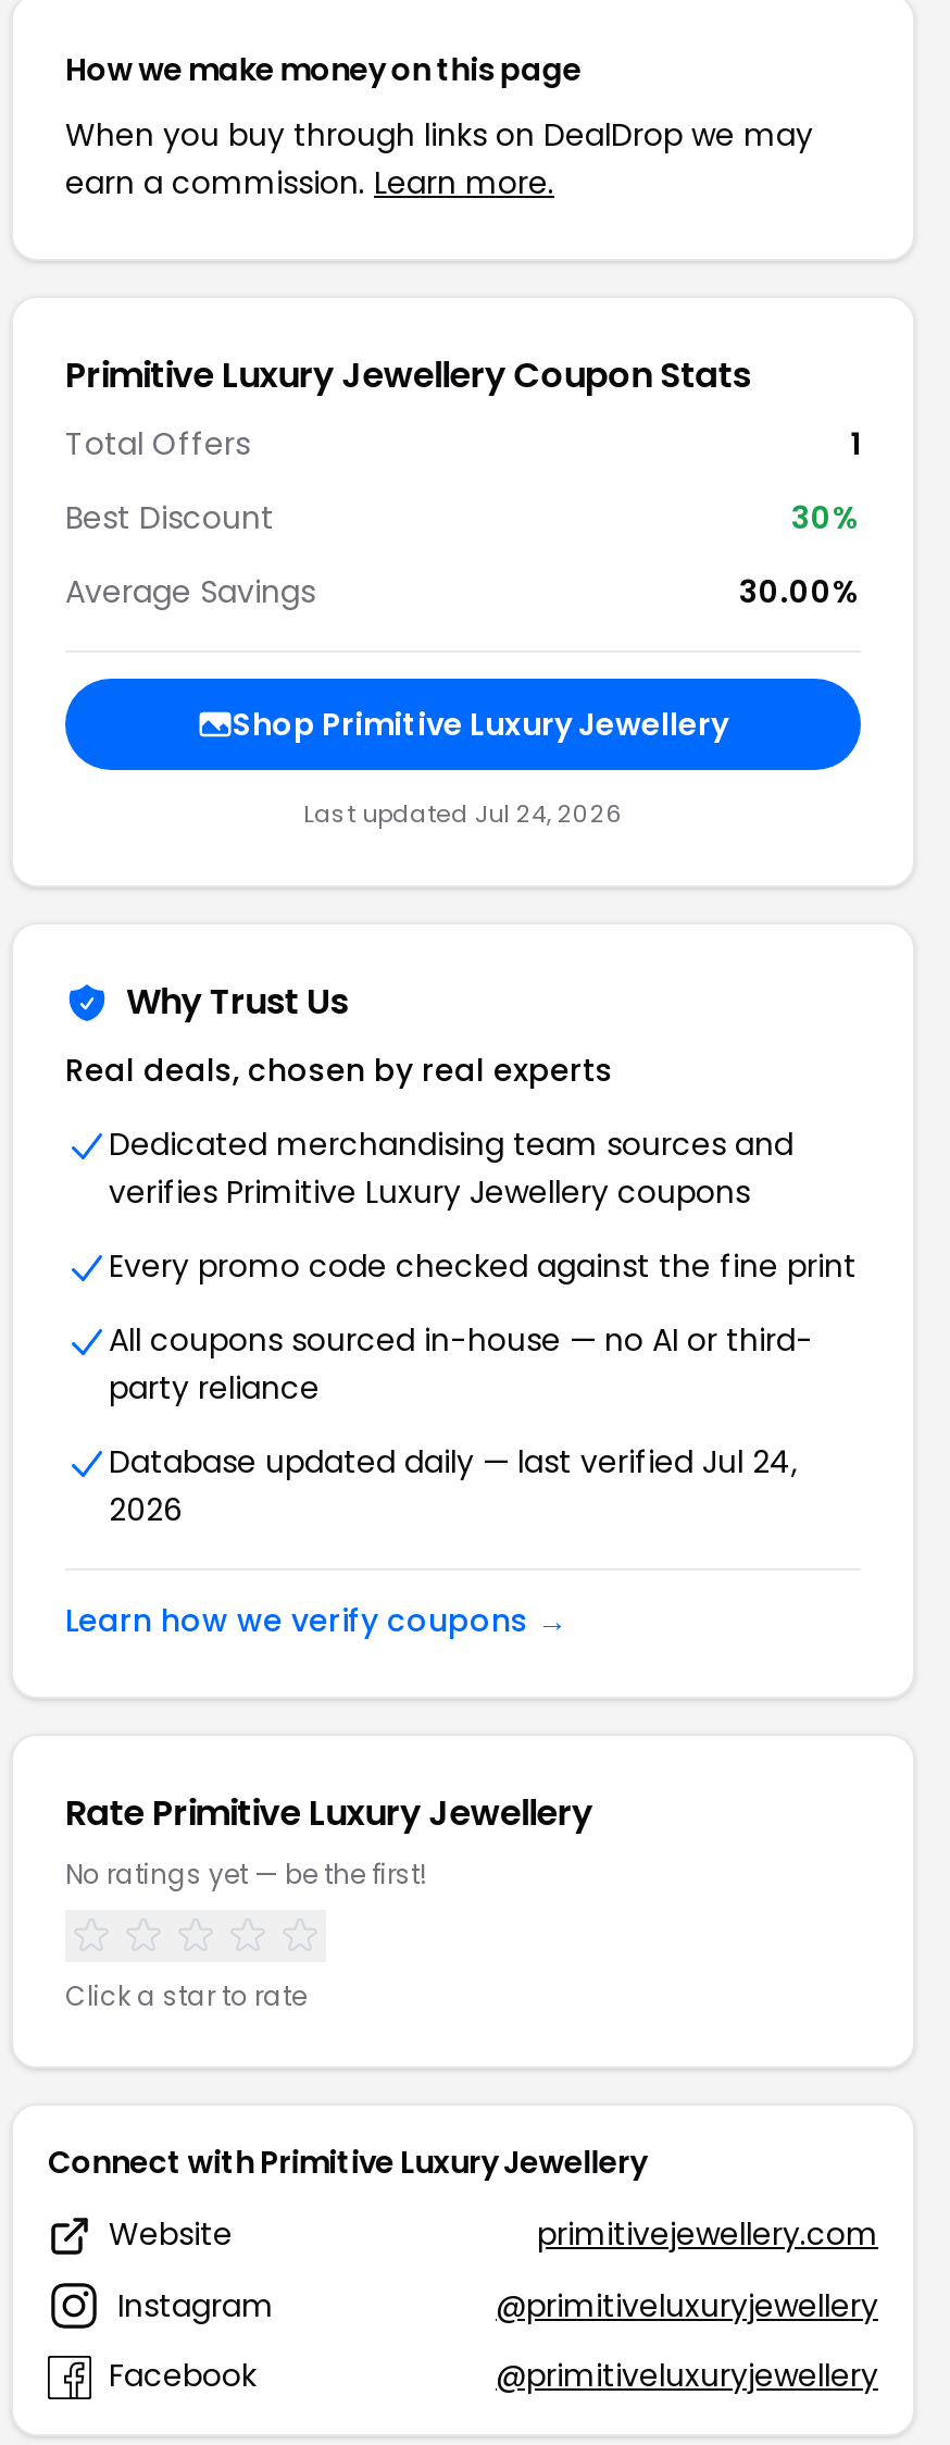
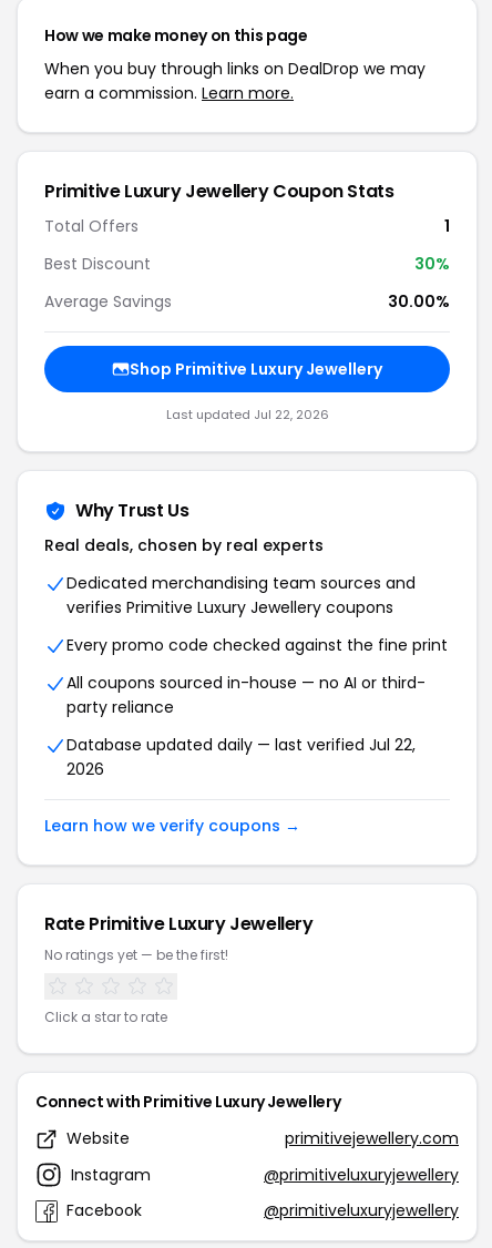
[303,796,623,831] Last updated Jul 24, 2026 -> [166,406,329,423] Last updated Jul 22, 2026
[109,1440,798,1484] Database updated daily — last verified Jul 24, -> [66,734,416,756] Database updated daily — last verified Jul 22,

